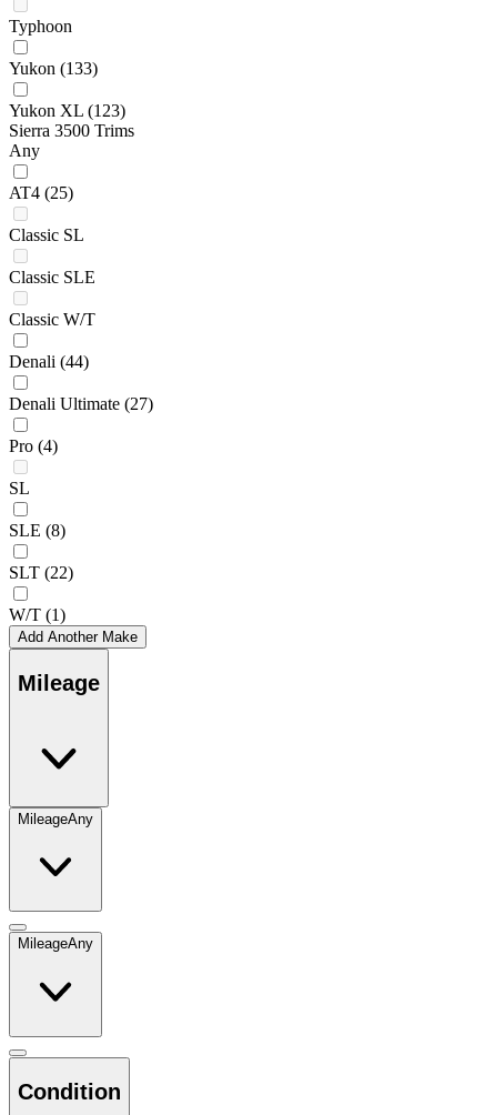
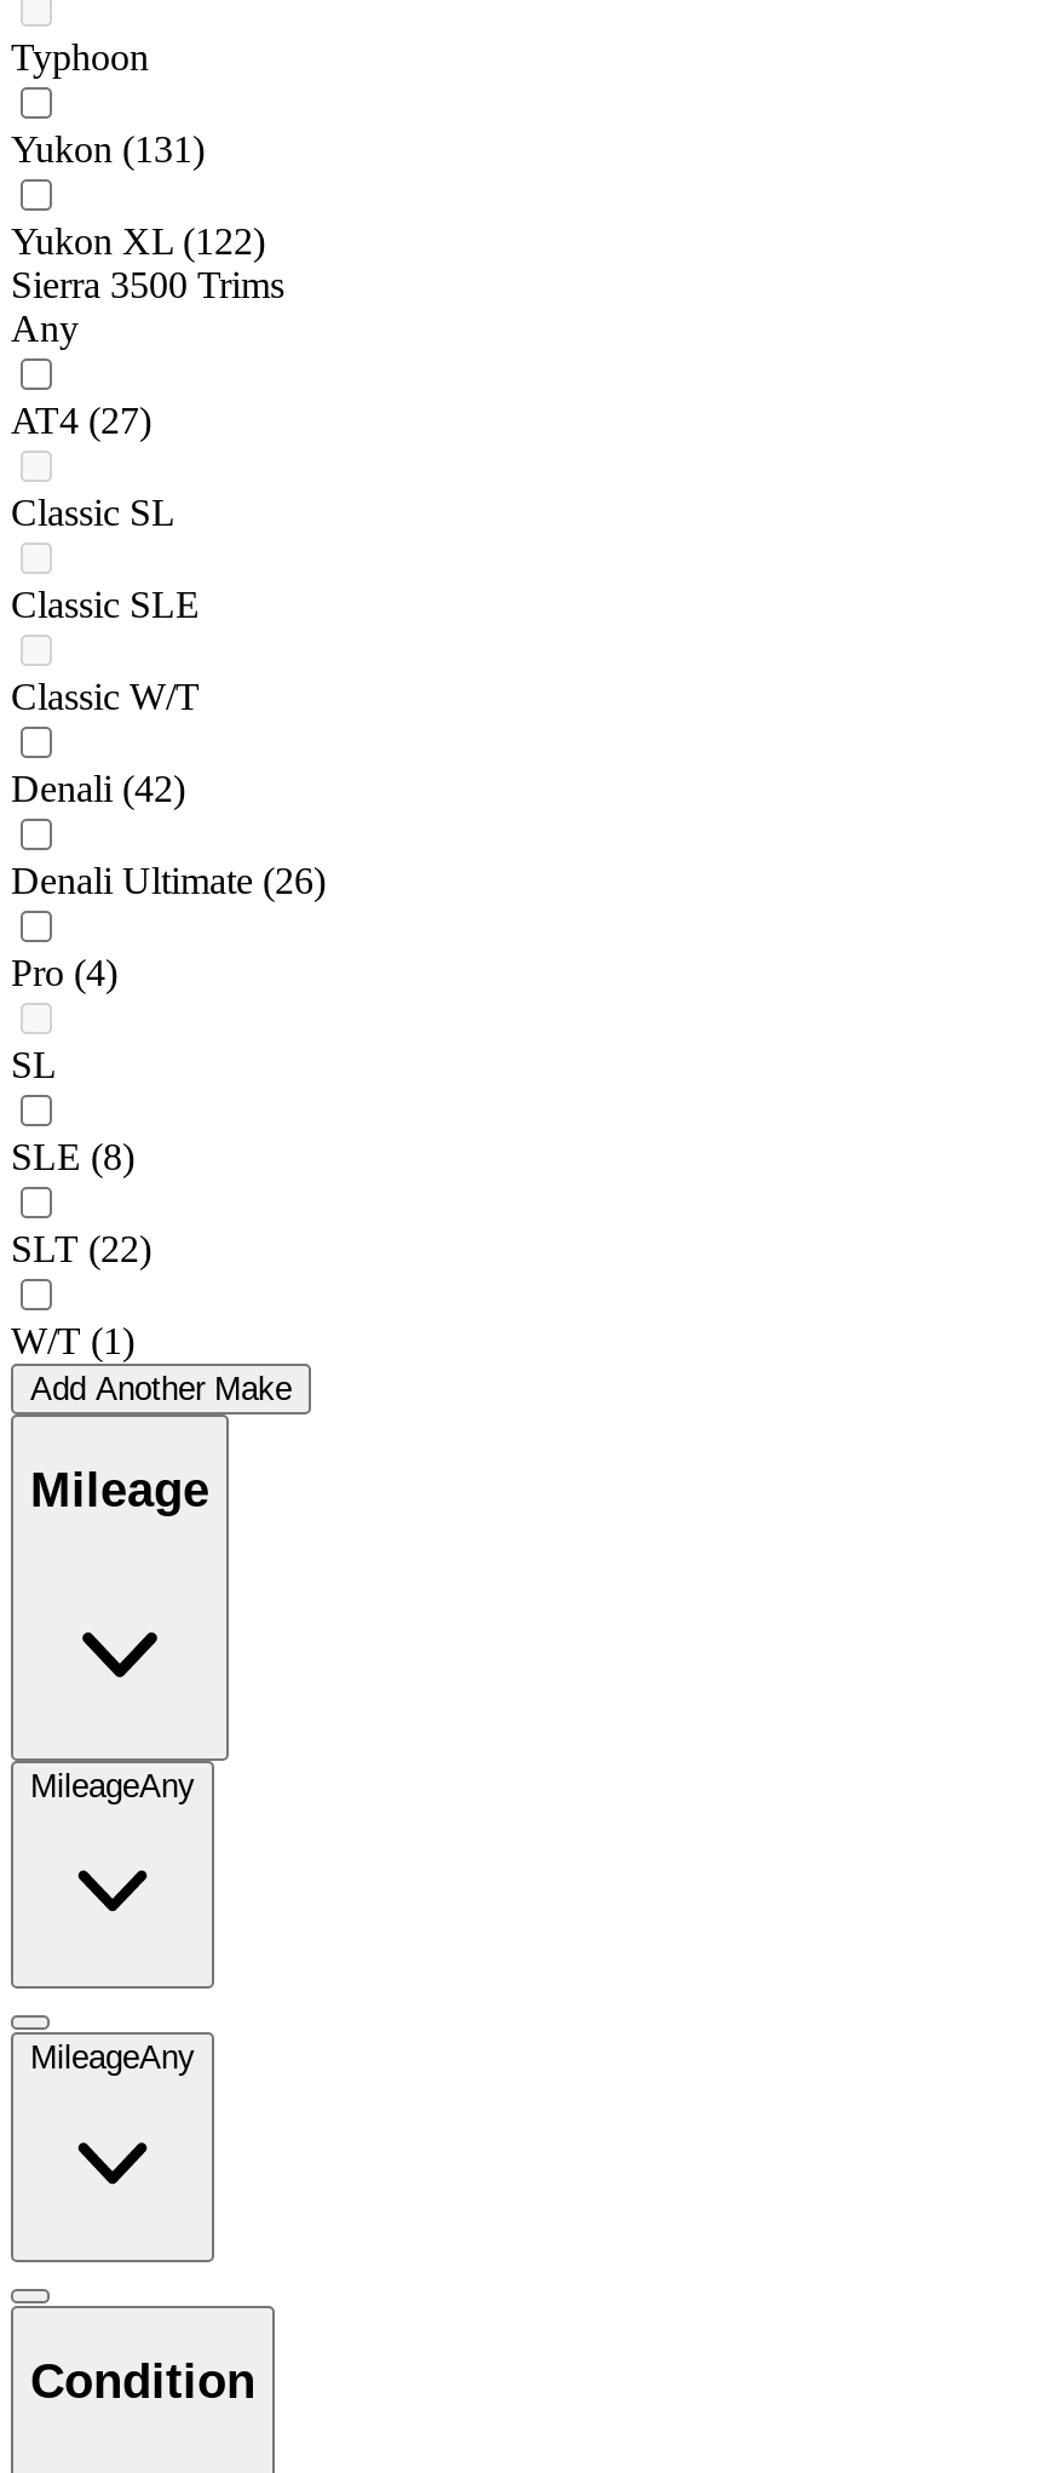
[9,59,98,78] Yukon (133) -> [11,129,205,171] Yukon (131)
[9,102,125,120] Yukon XL (123) -> [11,221,265,263] Yukon XL (122)
[9,184,73,203] AT4 (25) -> [11,401,151,442] AT4 (27)
[9,352,89,371] Denali (44) -> [11,769,185,810] Denali (42)
[9,395,153,414] Denali Ultimate (27) -> [11,861,326,902] Denali Ultimate (26)

